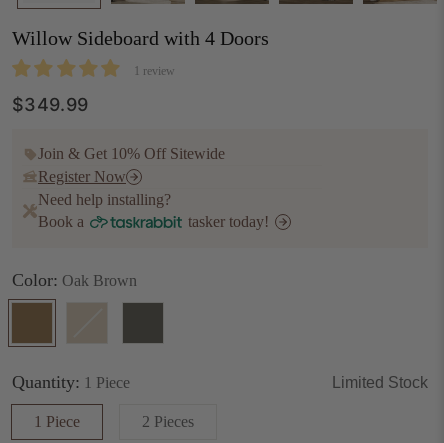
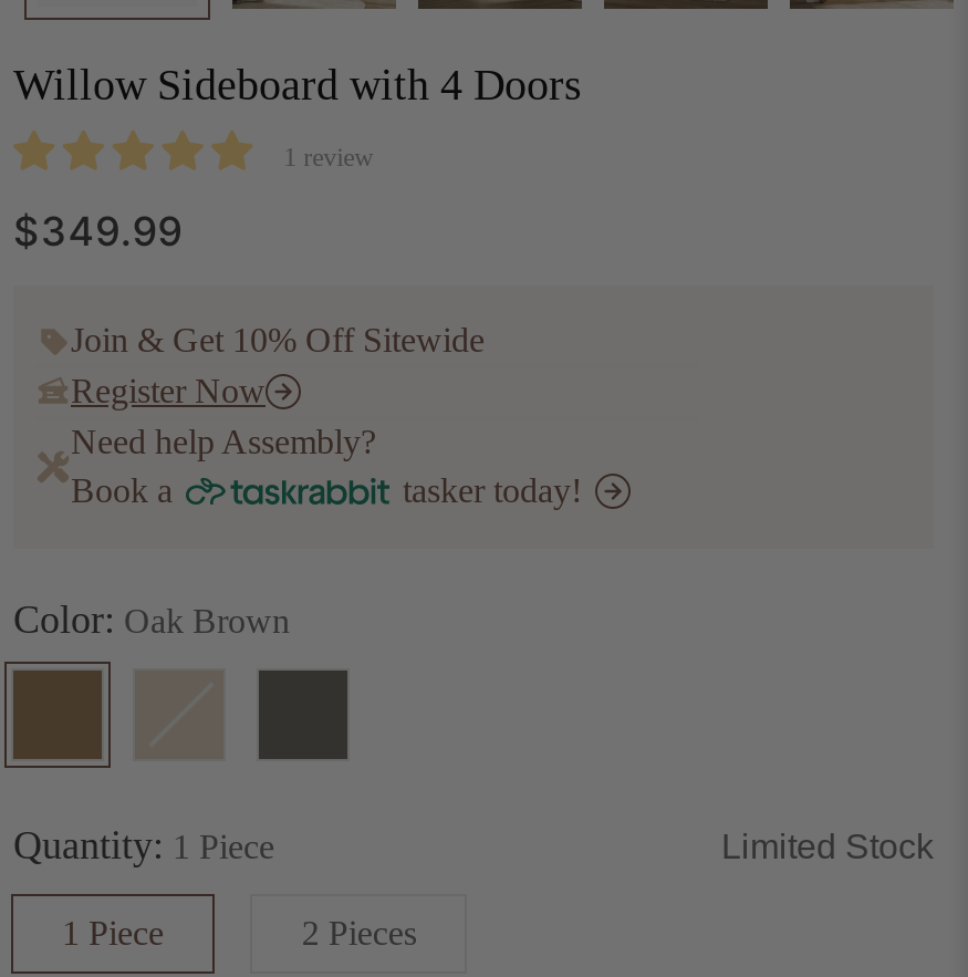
[38,191,171,208] Need help installing? -> [71,423,376,460] Need help Assembly?

